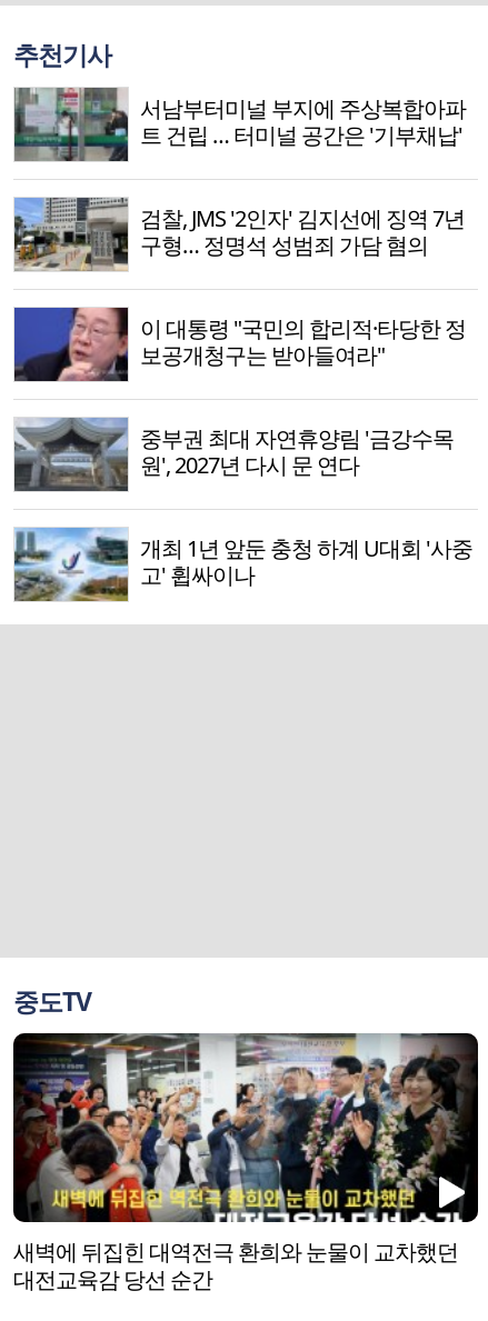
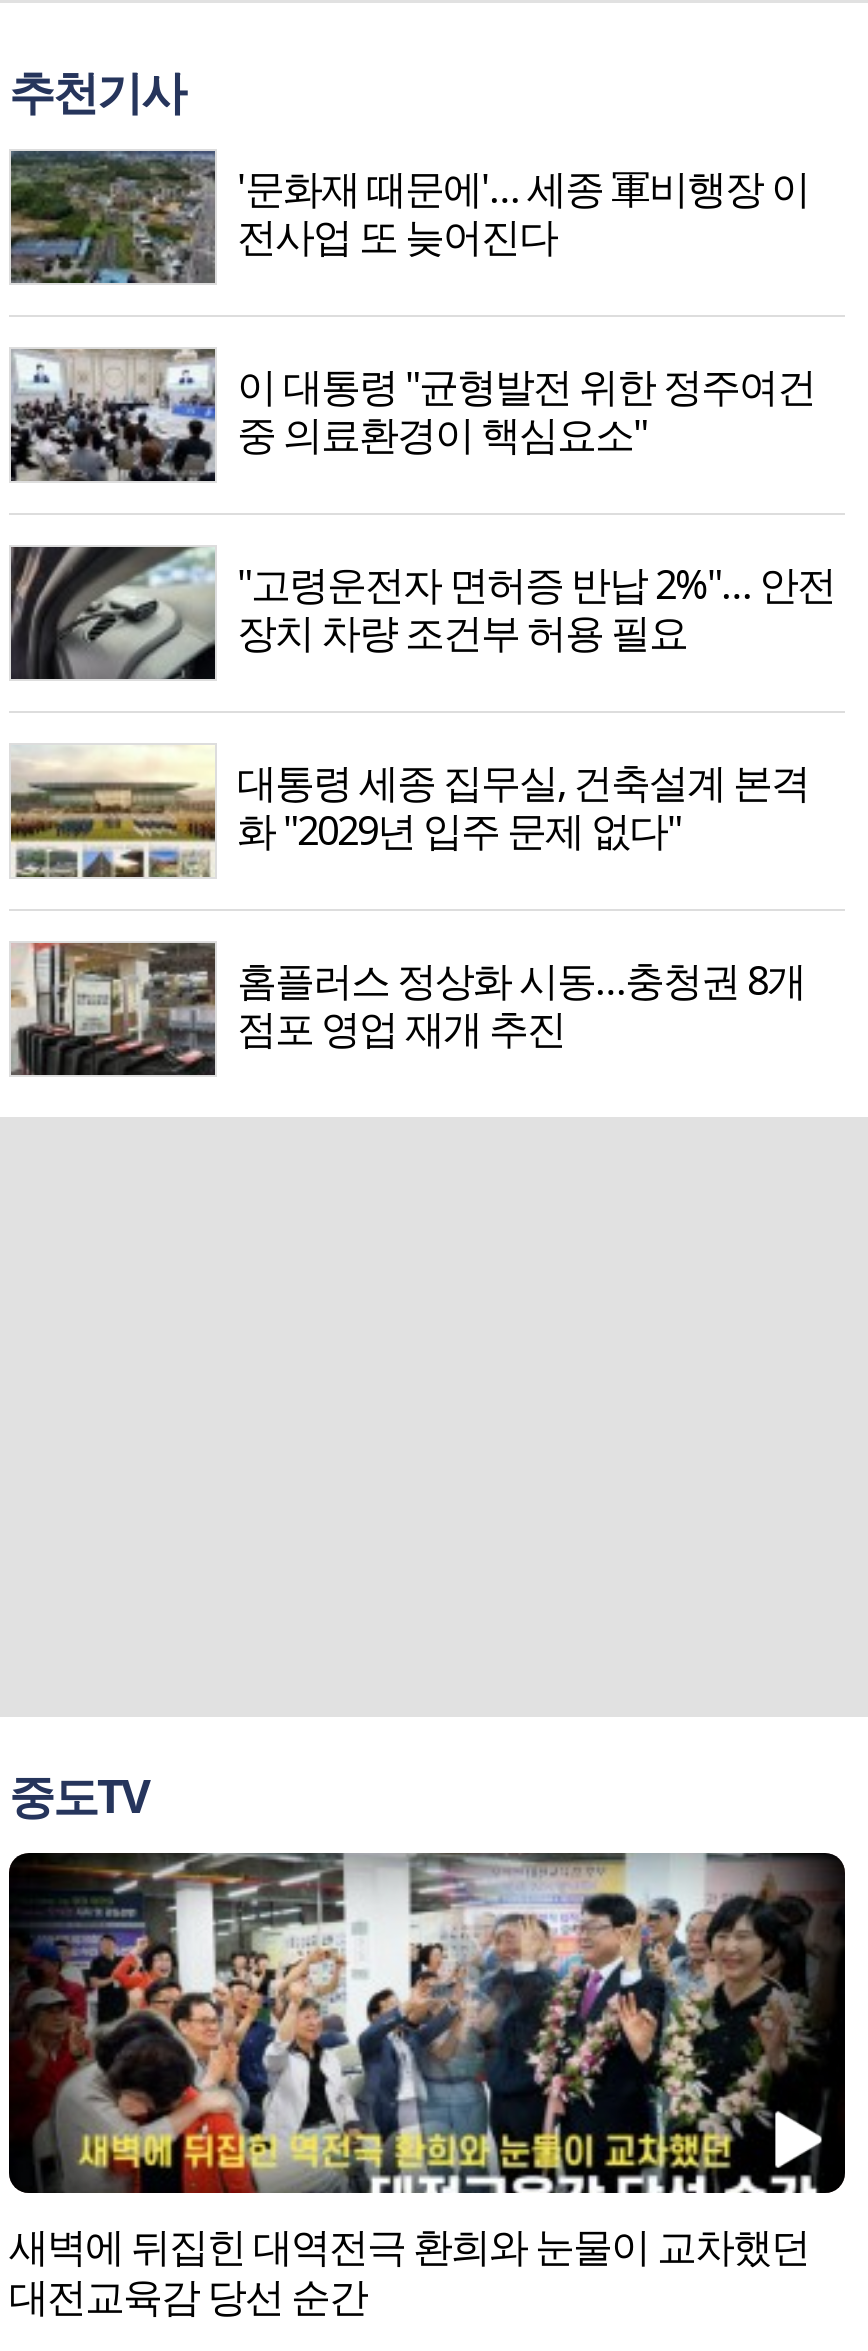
[14,88,466,162] [image] | 서남부터미널 부지에 주상복합아파 | 트 건립 … 터미널 공간은 '기부채납' -> [11,149,809,285] [image] | '문화재 때문에'… 세종 軍비행장 이 | 전사업 또 늦어진다
[14,198,465,272] [image] | 검찰, JMS '2인자' 김지선에 징역 7년 | 구형… 정명석 성범죄 가담 혐의 -> [9,349,815,483] [image] | 이 대통령 "균형발전 위한 정주여건 | 중 의료환경이 핵심요소"
[13,307,466,382] [image] | 이 대통령 "국민의 합리적·타당한 정 | 보공개청구는 받아들여라" -> [9,545,835,681] [image] | "고령운전자 면허증 반납 2%"… 안전 | 장치 차량 조건부 허용 필요
[13,417,454,491] [image] | 중부권 최대 자연휴양림 '금강수목 | 원', 2027년 다시 문 연다 -> [9,745,809,877] [image] | 대통령 세종 집무실, 건축설계 본격 | 화 "2029년 입주 문제 없다"
[14,527,472,602] [image] | 개최 1년 앞둔 충청 하계 U대회 '사중 | 고' 휩싸이나 -> [9,941,805,1077] [image] | 홈플러스 정상화 시동…충청권 8개 | 점포 영업 재개 추진

